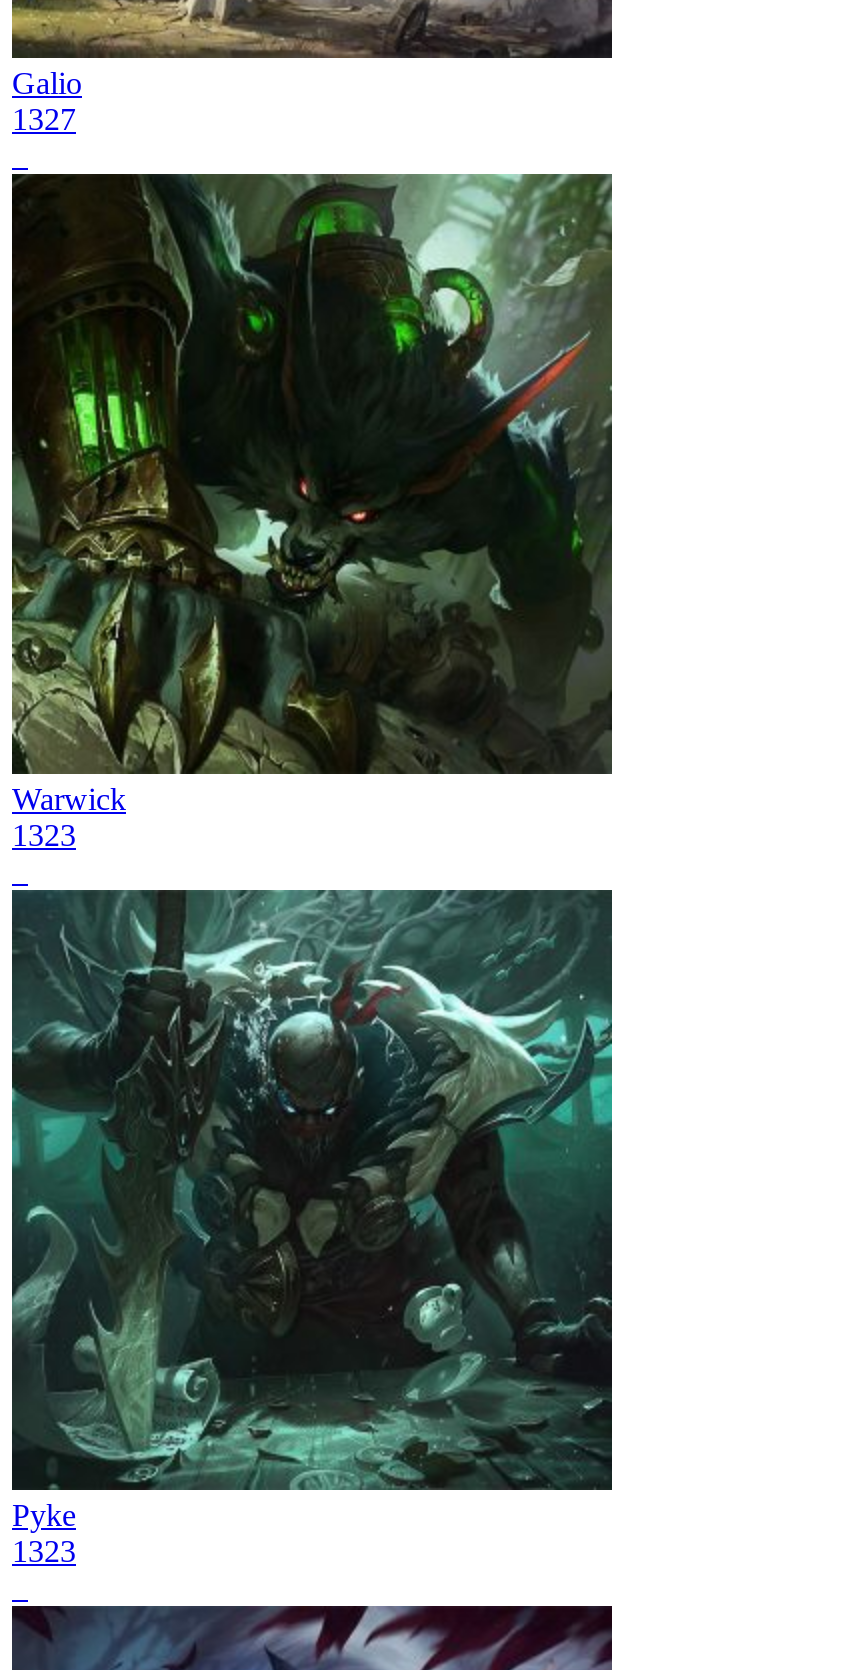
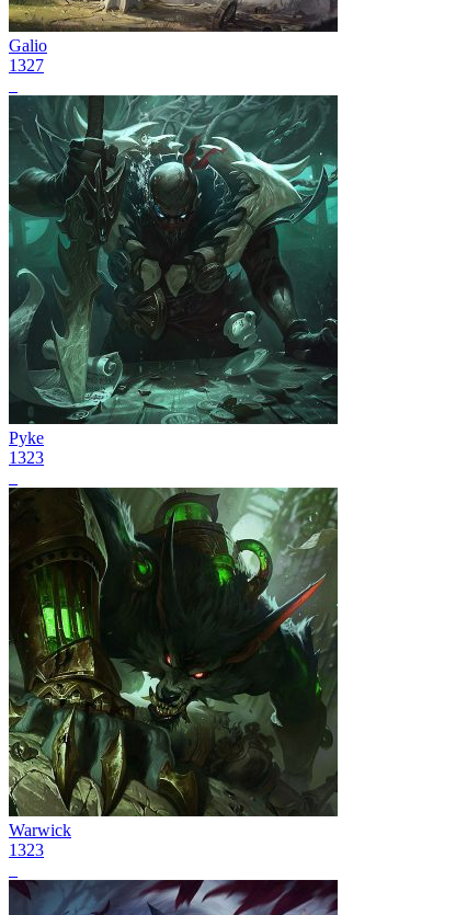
moved [10,174,614,815] -> [8,488,339,839]: [image] | Warwick
moved [10,890,614,1531] -> [8,95,339,447]: [image] | Pyke

